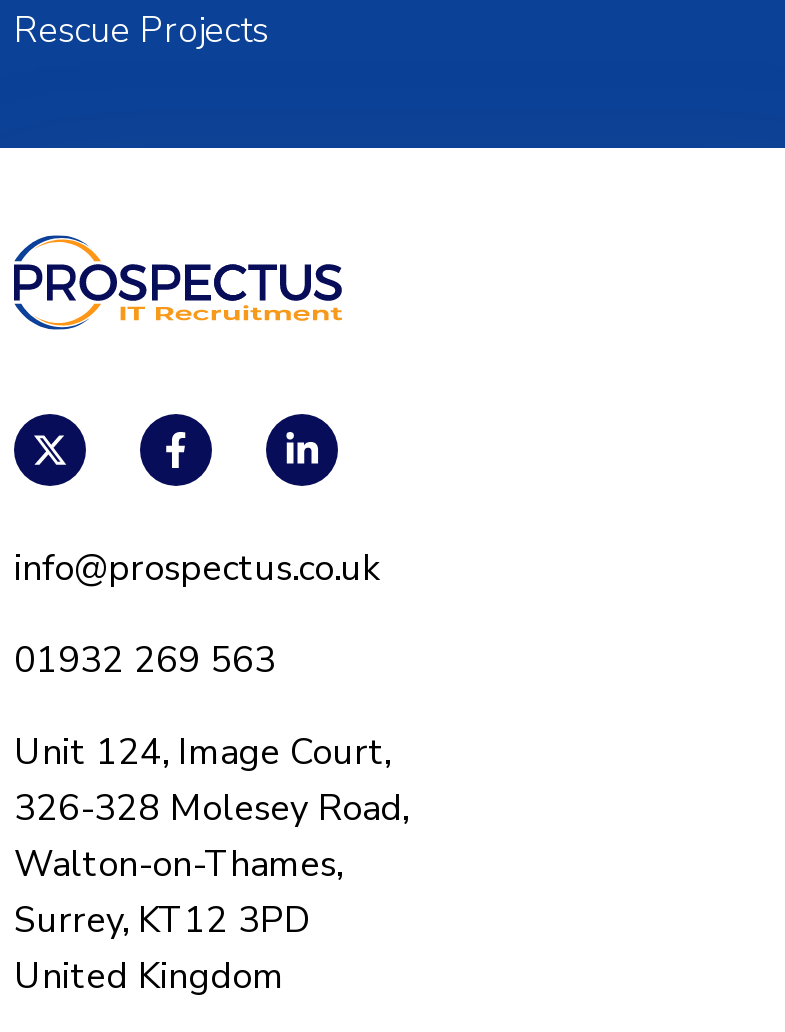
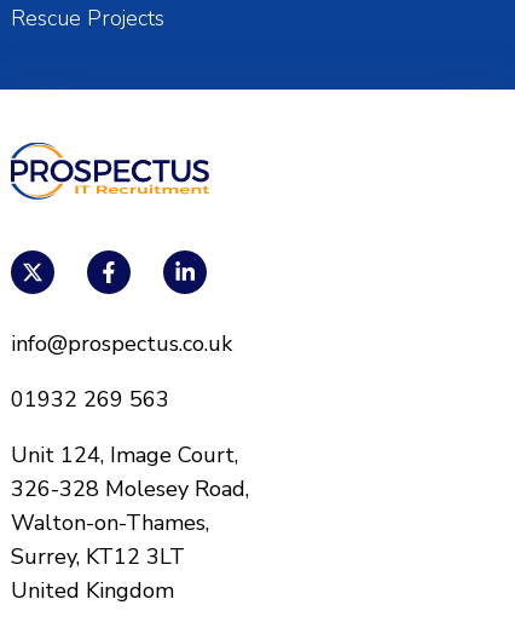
[14,896,310,944] Surrey, KT12 3PD -> [11,542,185,571] Surrey, KT12 3LT

